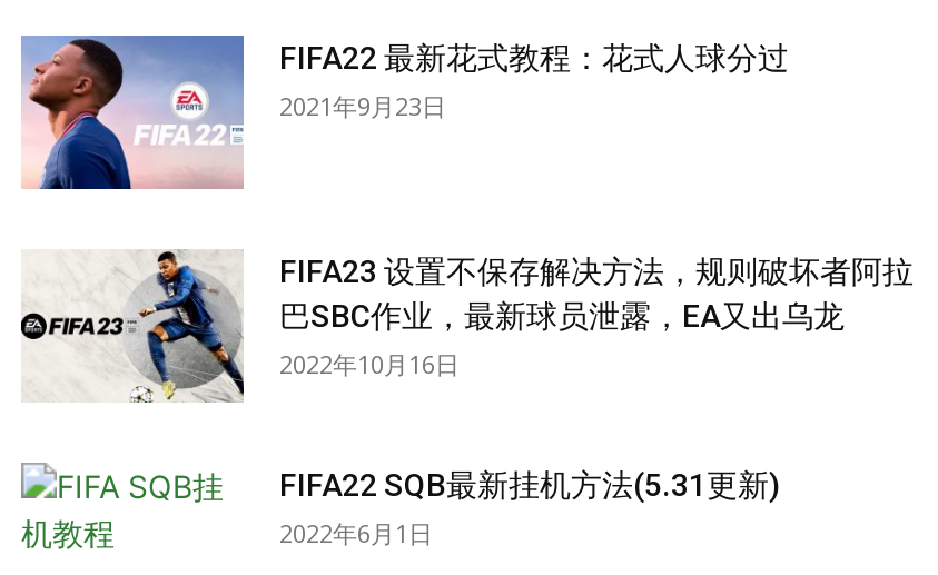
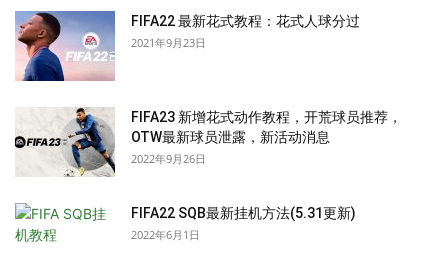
[279,254,914,381] FIFA23 设置不保存解决方法，规则破坏者阿拉 | 巴SBC作业，最新球员泄露，EA又出乌龙 | 2022年10月16日 -> [131,109,402,166] FIFA23 新增花式动作教程，开荒球员推荐， | OTW最新球员泄露，新活动消息 | 2022年9月26日

